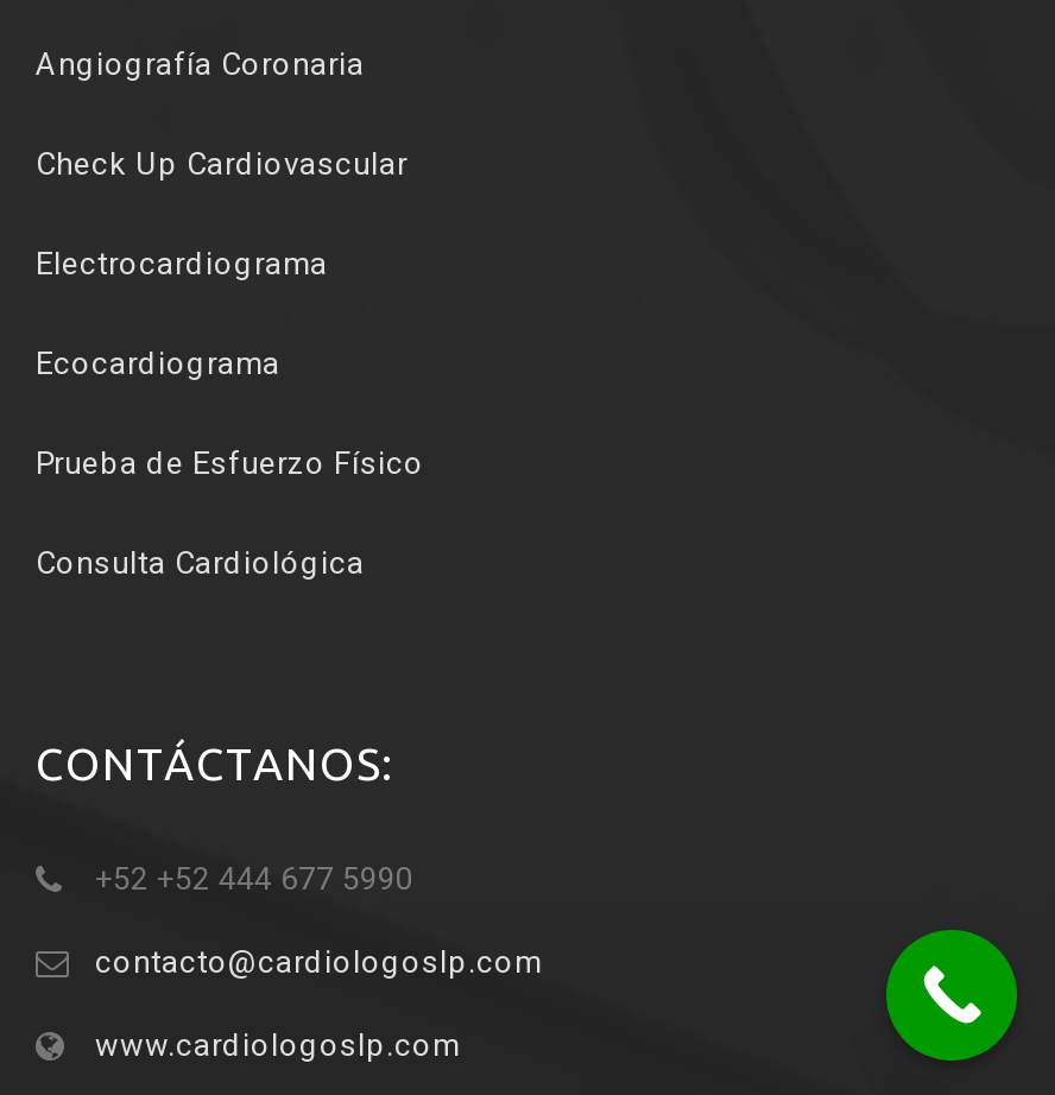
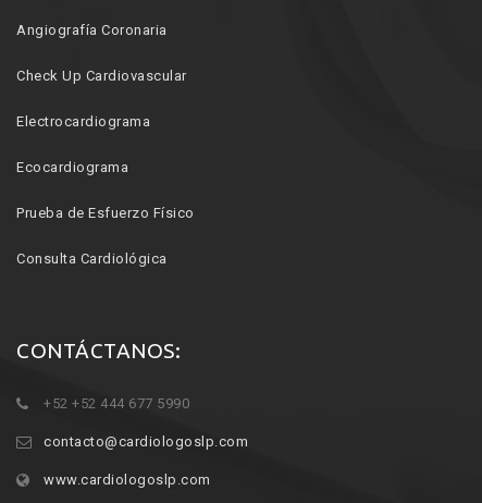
[884,928,1019,1063] [image] -> none

